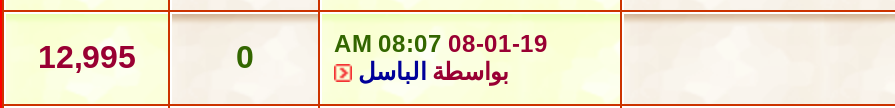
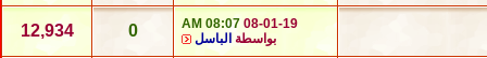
[38,40,136,74] 12,995 -> [21,21,74,40] 12,934

